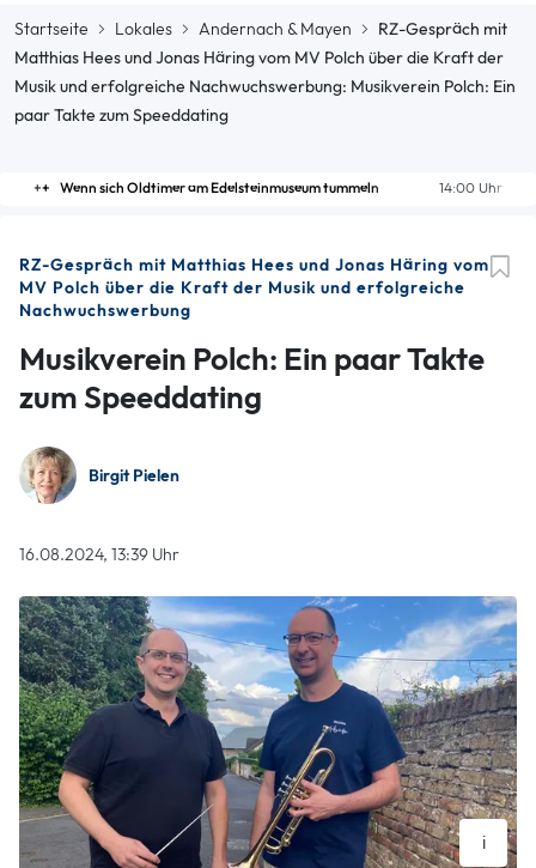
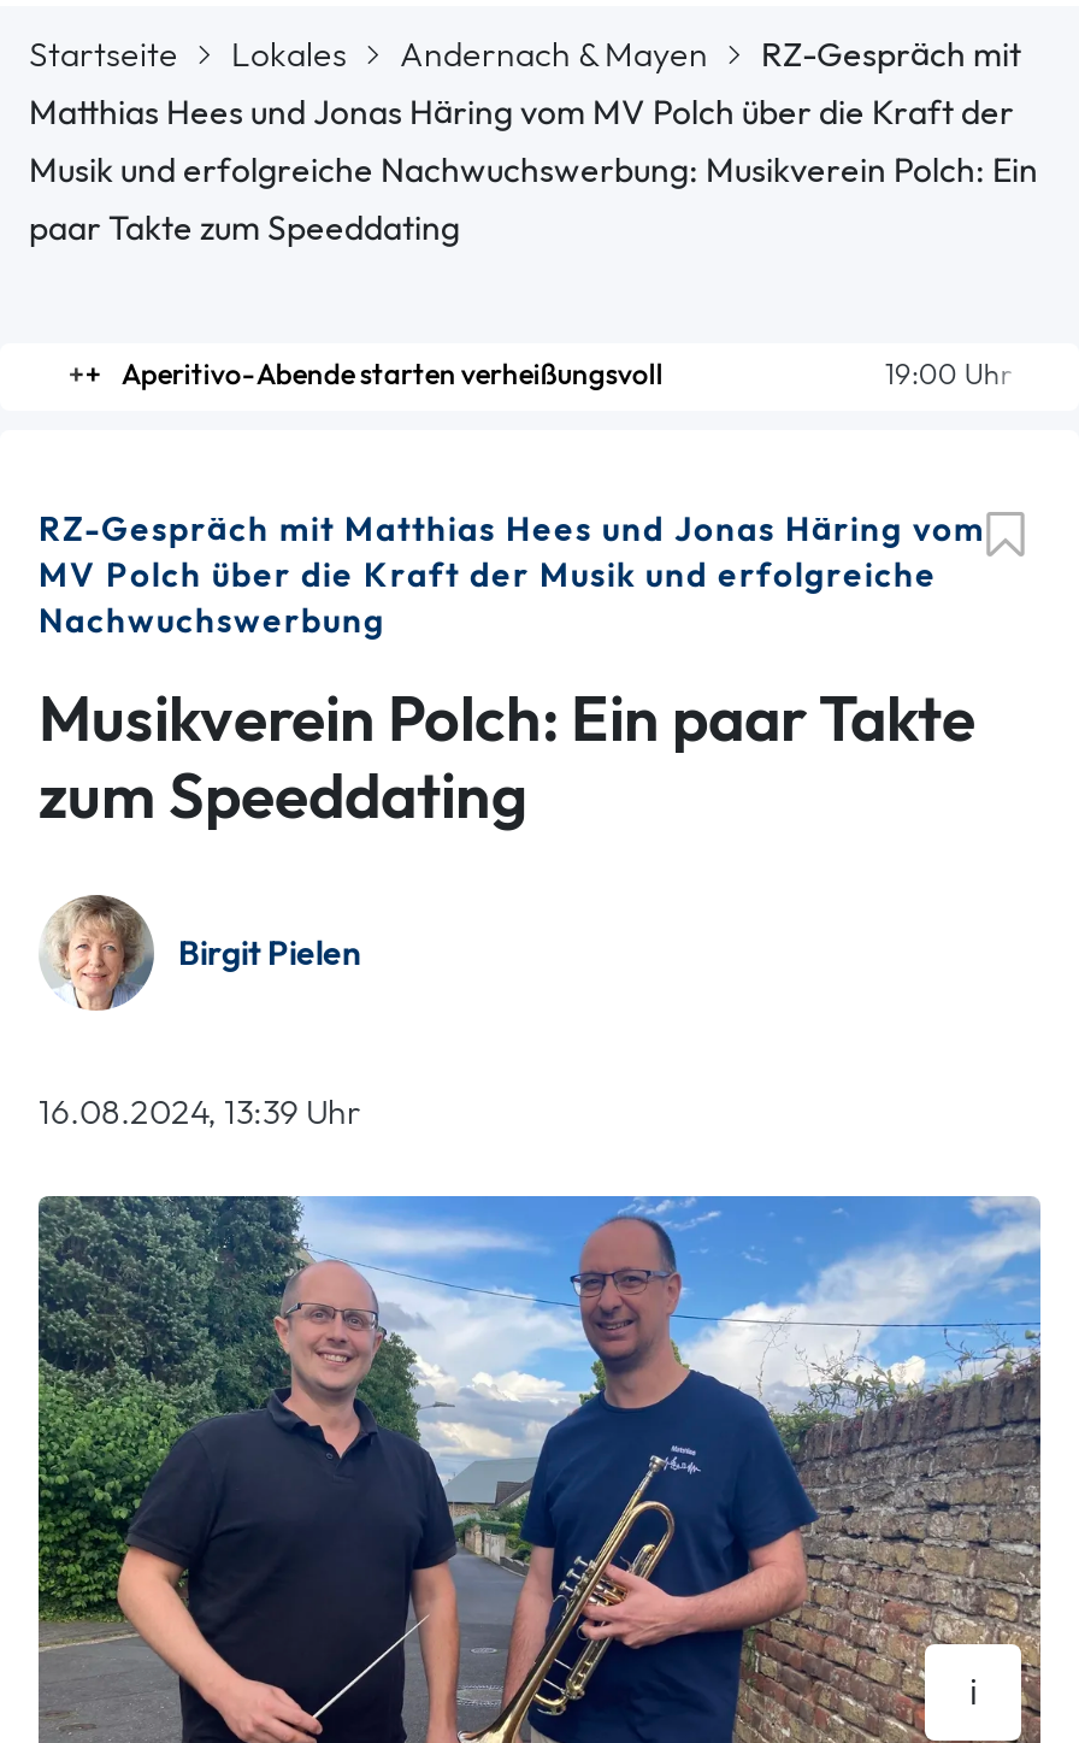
[60,178,502,198] 14:00 Uhr | Wenn sich Oldtimer am Edelsteinmuseum tummeln -> [120,355,1012,394] 19:00 Uhr | Aperitivo-Abende starten verheißungsvoll

